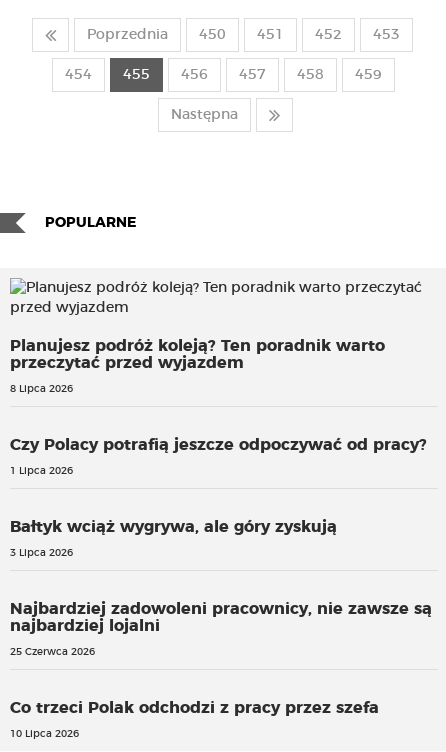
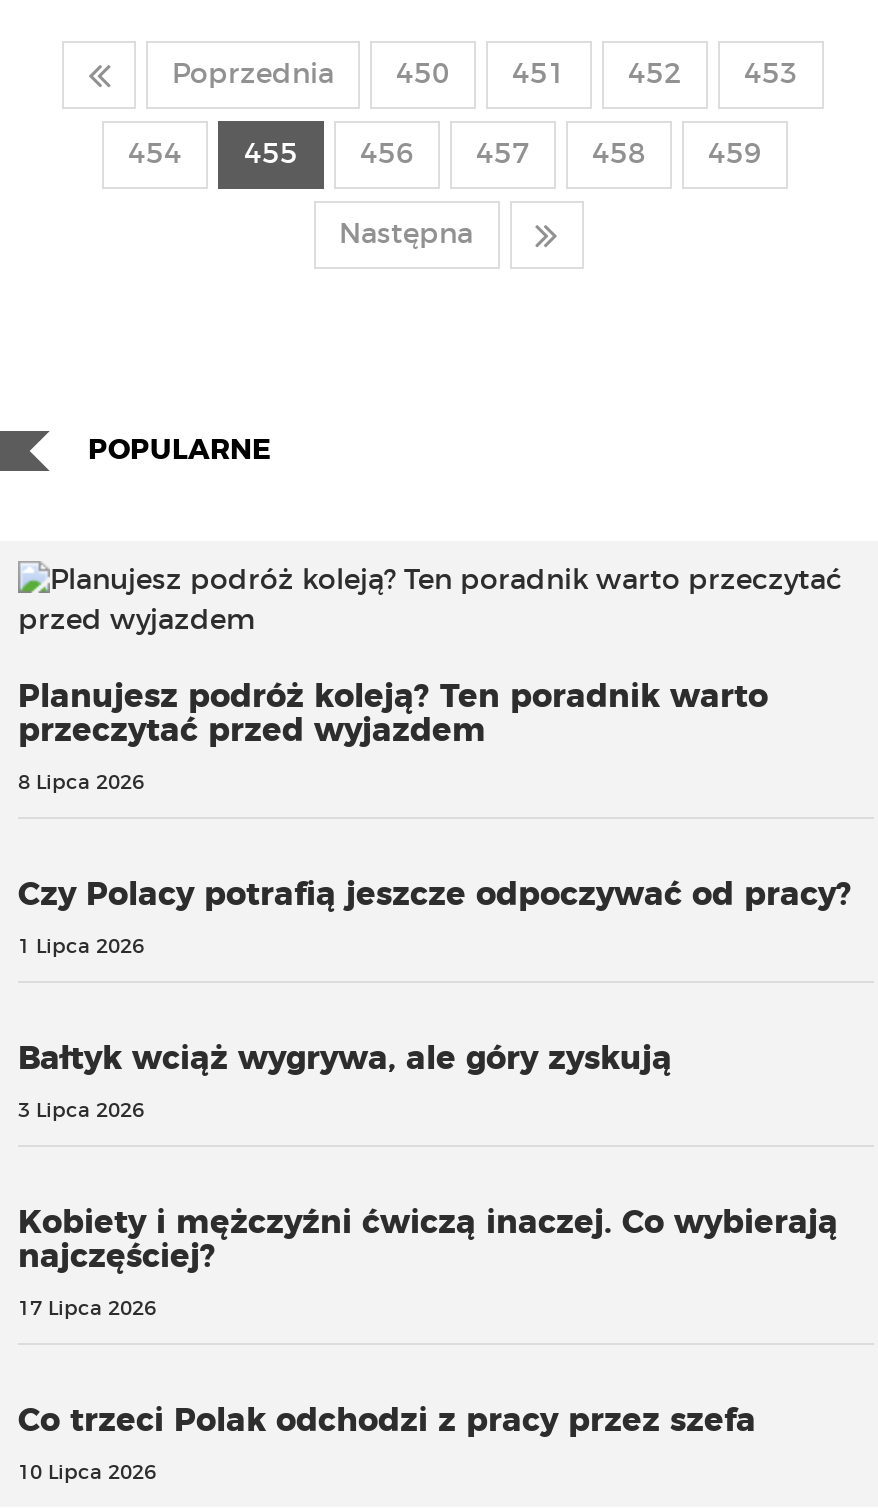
[10,601,432,634] Najbardziej zadowoleni pracownicy, nie zawsze są | najbardziej lojalni -> [18,1207,838,1273] Kobiety i mężczyźni ćwiczą inaczej. Co wybierają | najczęściej?
[10,647,95,657] 25 Czerwca 2026 -> [18,1299,156,1319] 17 Lipca 2026

